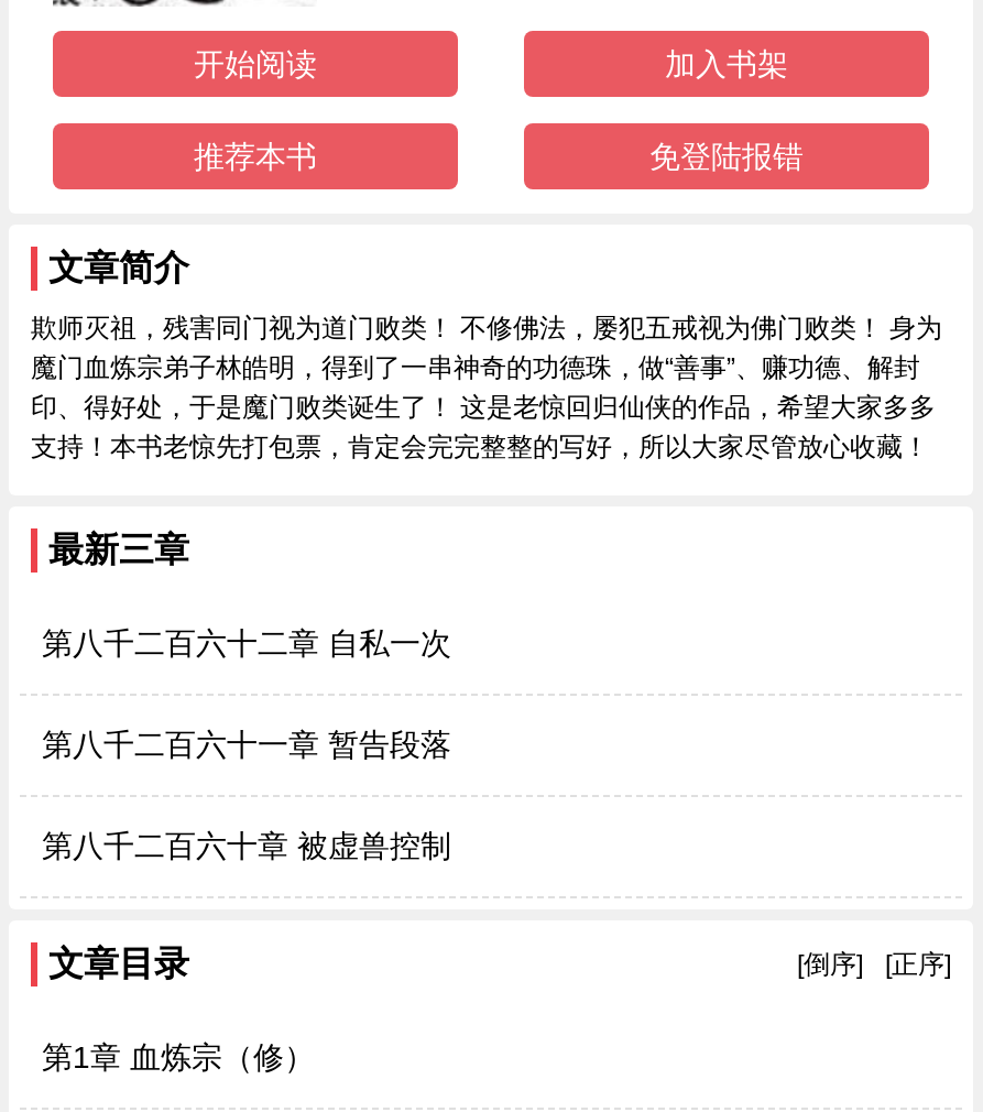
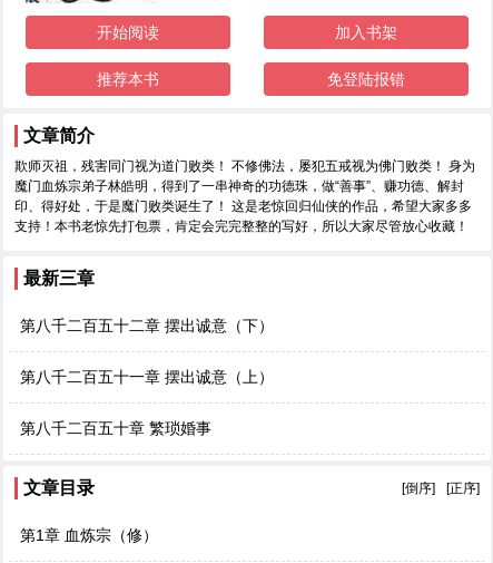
[42,625,451,661] 第八千二百六十二章 自私一次 -> [20,317,274,334] 第八千二百五十二章 摆出诚意（下）
[42,727,451,762] 第八千二百六十一章 暂告段落 -> [20,368,274,386] 第八千二百五十一章 摆出诚意（上）
[42,828,451,863] 第八千二百六十章 被虚兽控制 -> [20,419,211,437] 第八千二百五十章 繁琐婚事

